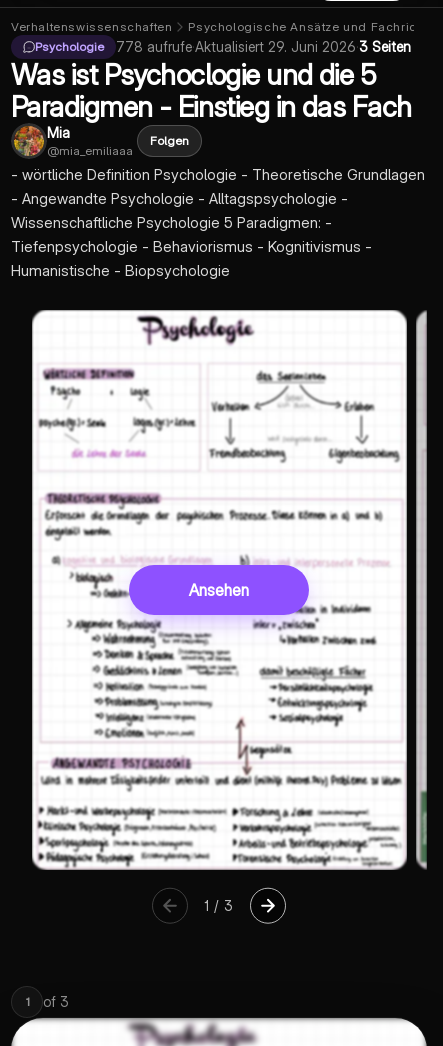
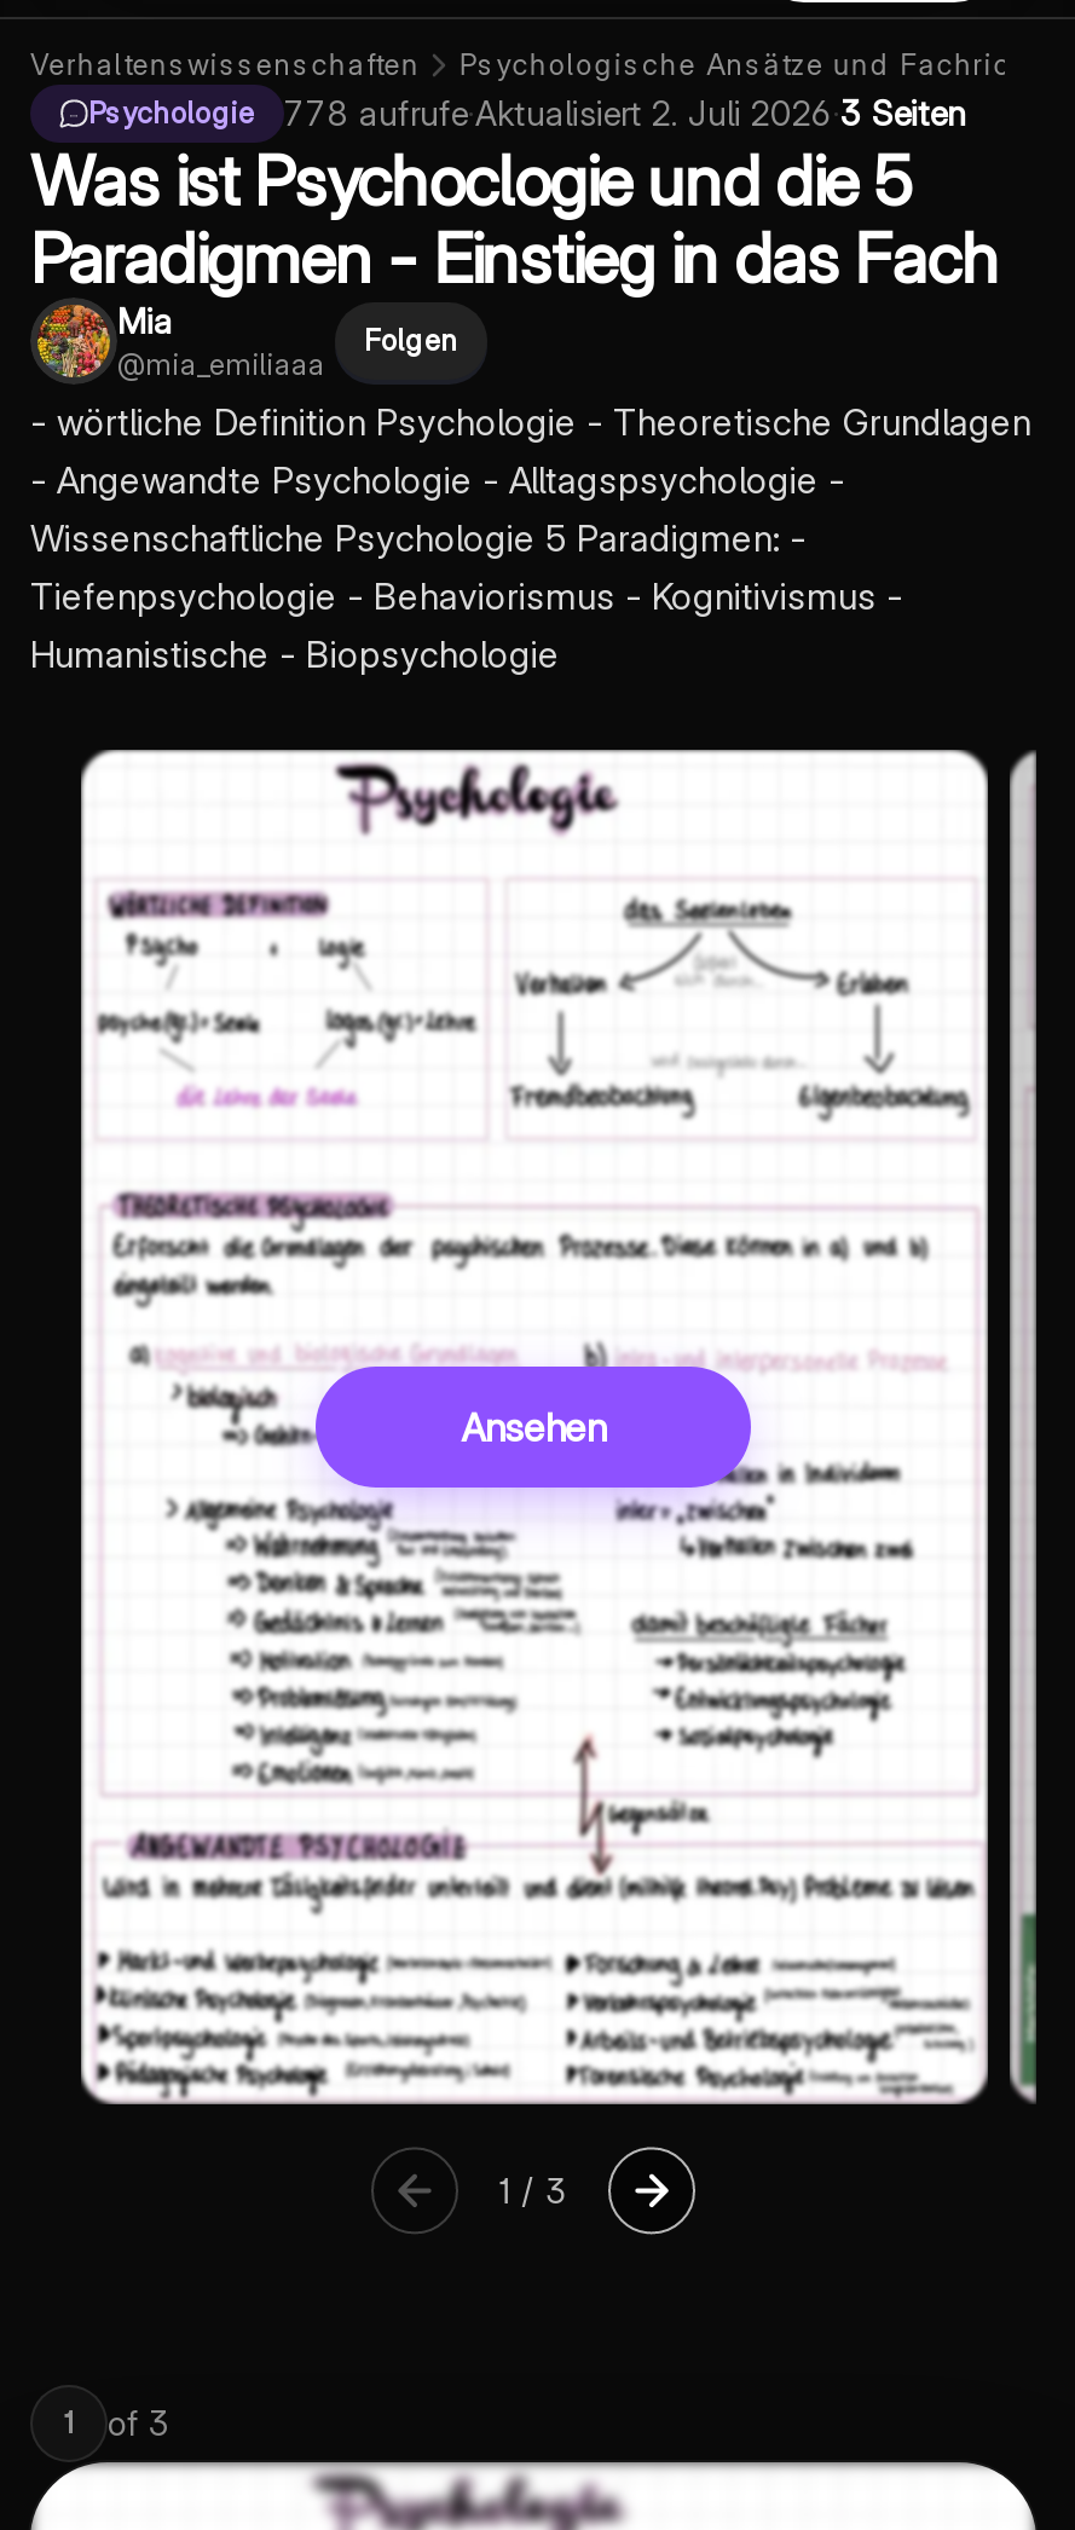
[116,38,411,55] 778 aufrufe · Aktualisiert 29. Juni 2026 · 3 Seiten -> [284,92,966,133] 778 aufrufe · Aktualisiert 2. Juli 2026 · 3 Seiten

